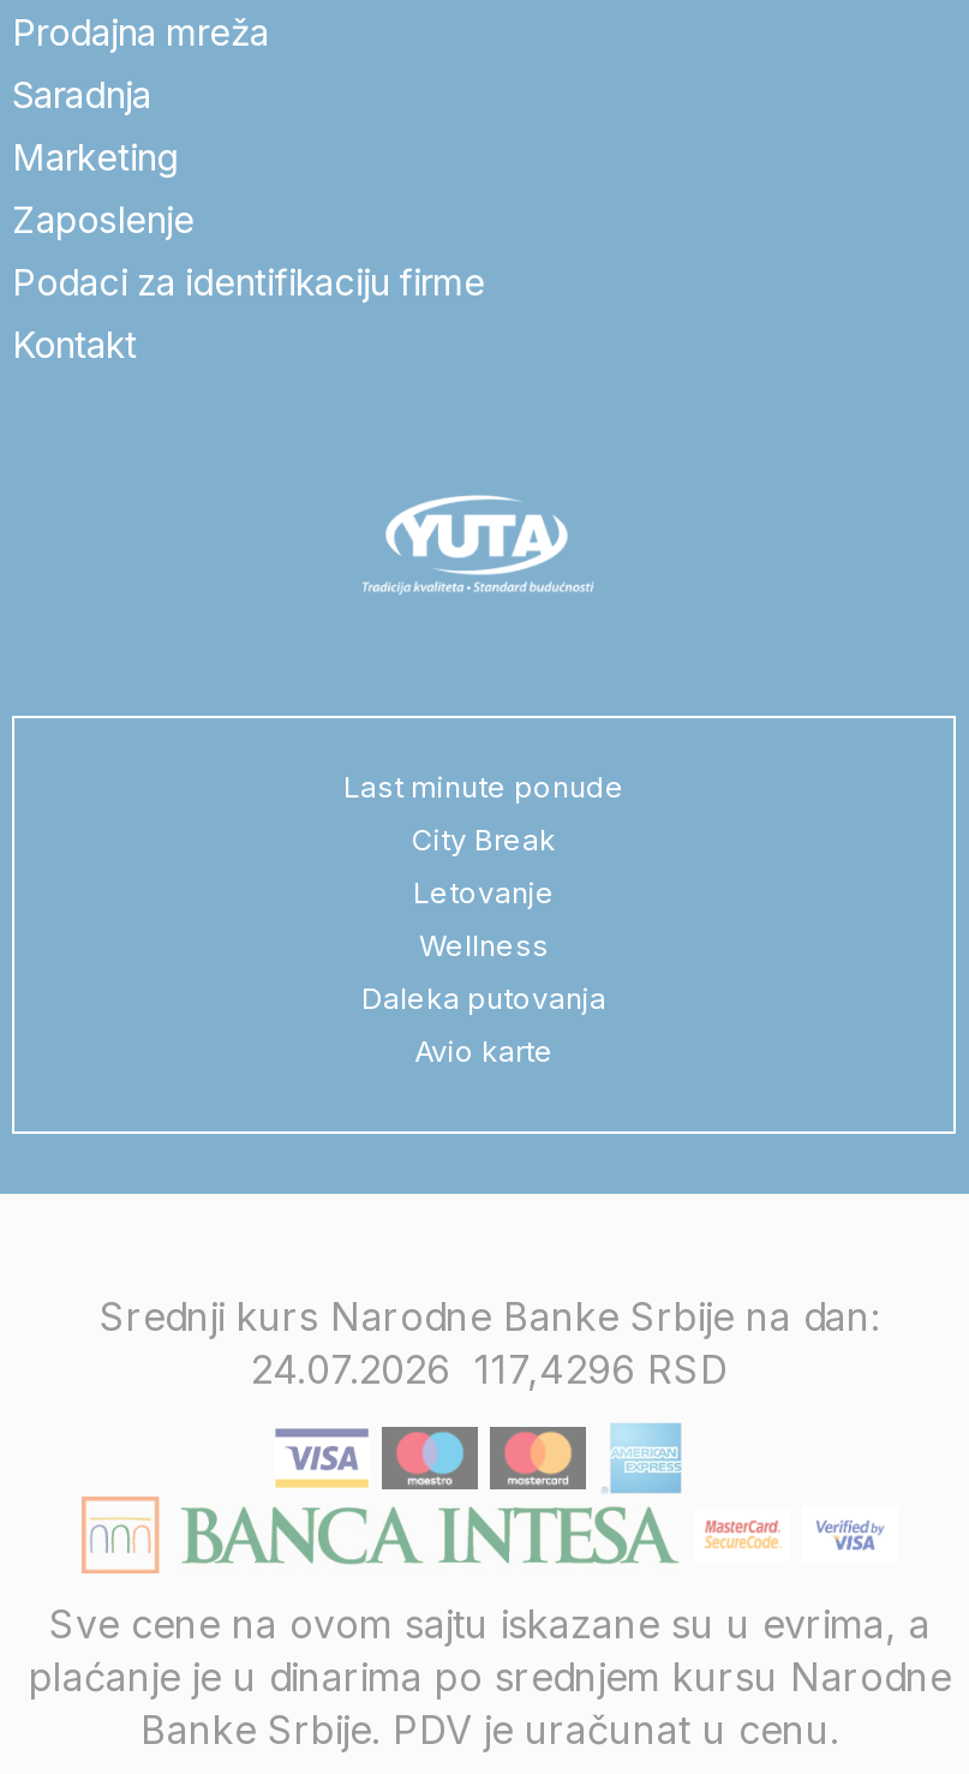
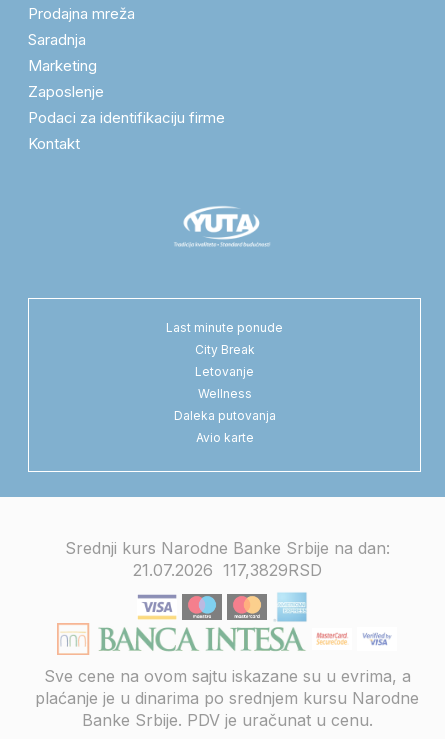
[251,1344,729,1392] 24.07.2026 117,4296 RSD -> [132,560,321,580] 21.07.2026 117,3829 RSD

